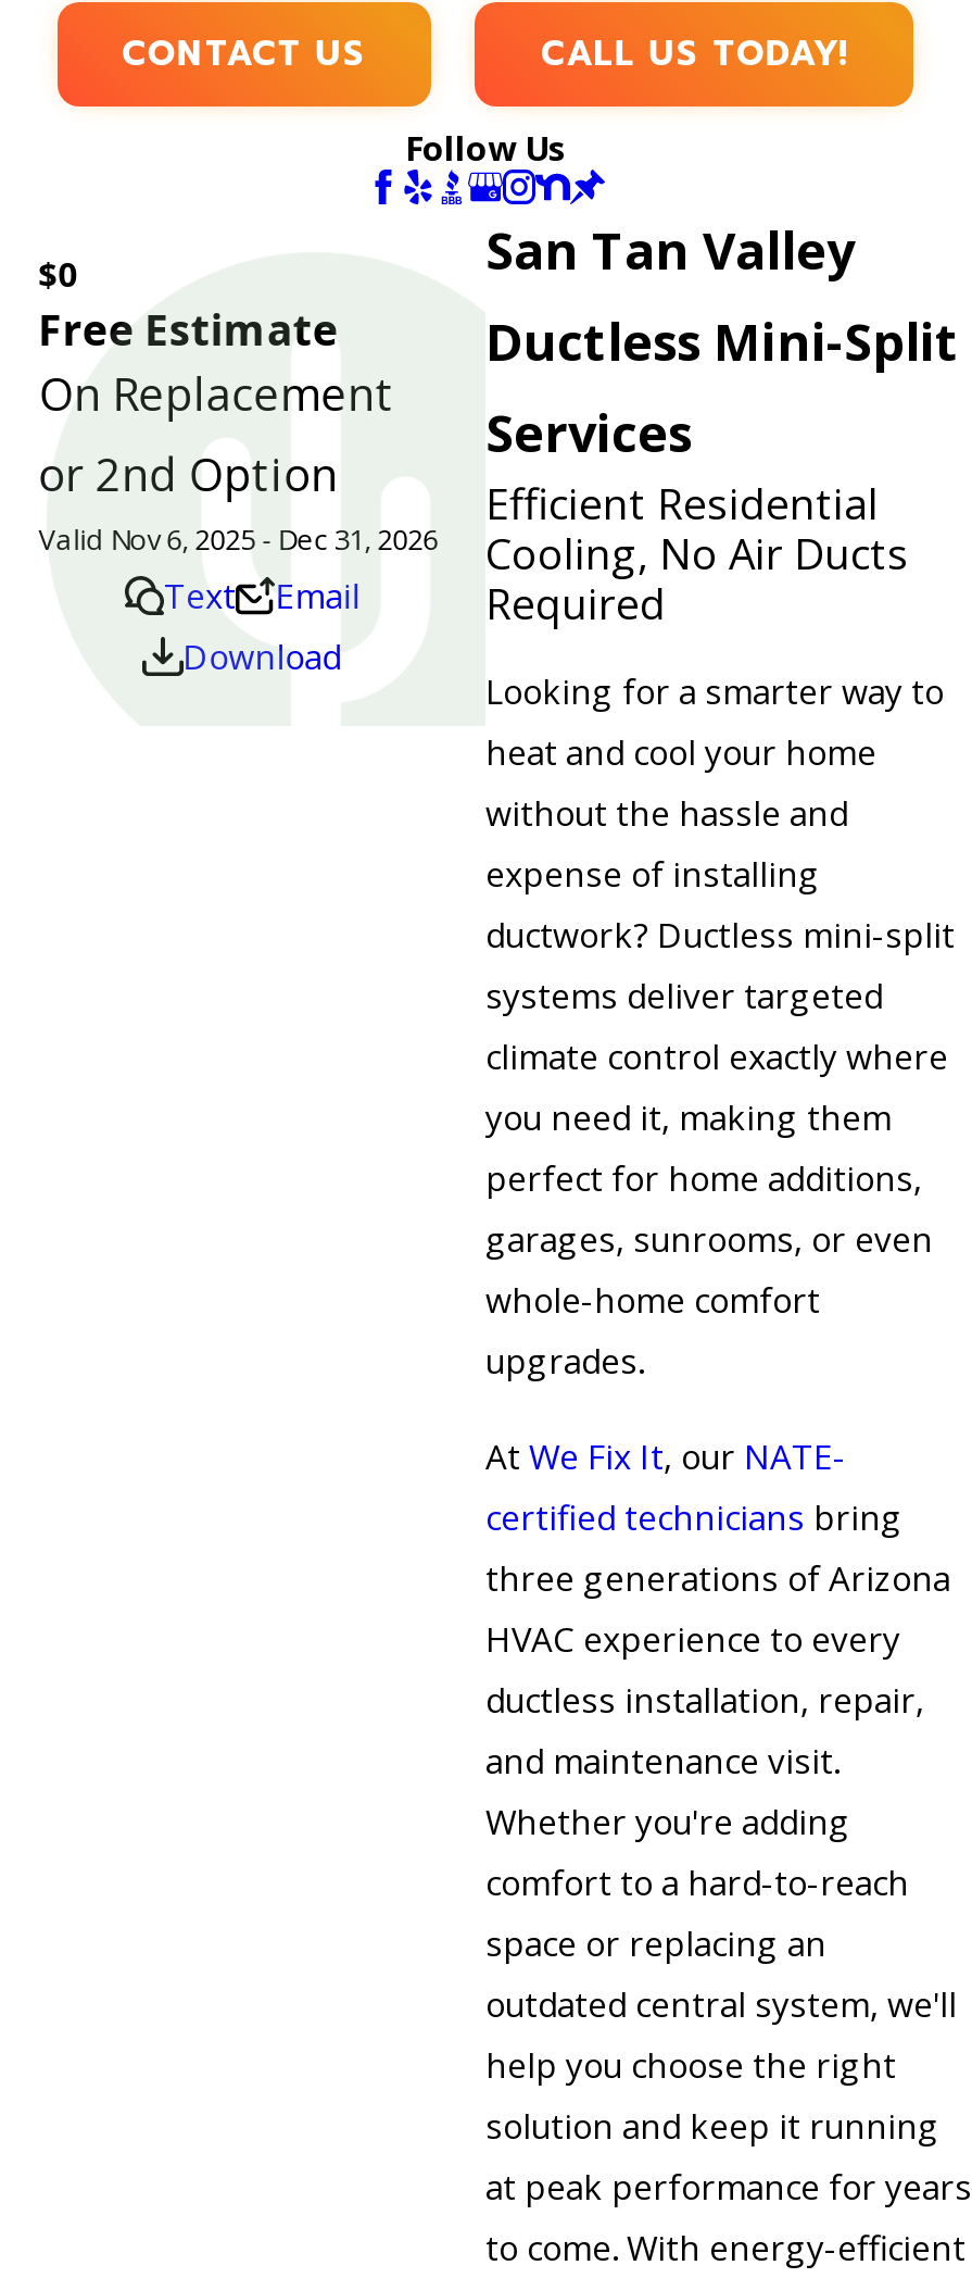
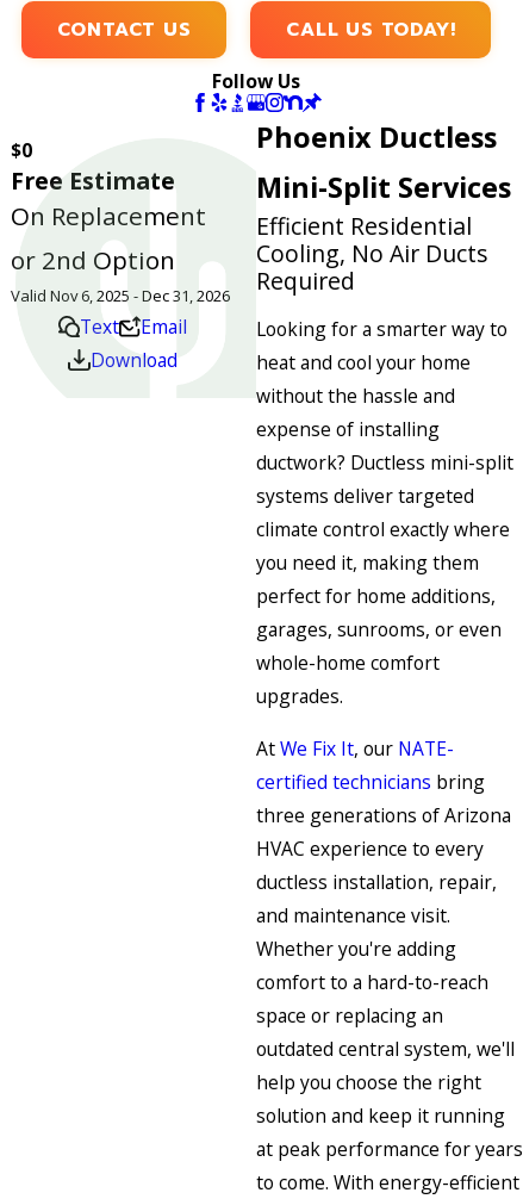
[485,214,959,466] San Tan Valley | Ductless Mini-Split | Services -> [256,118,511,206] Phoenix Ductless | Mini-Split Services

